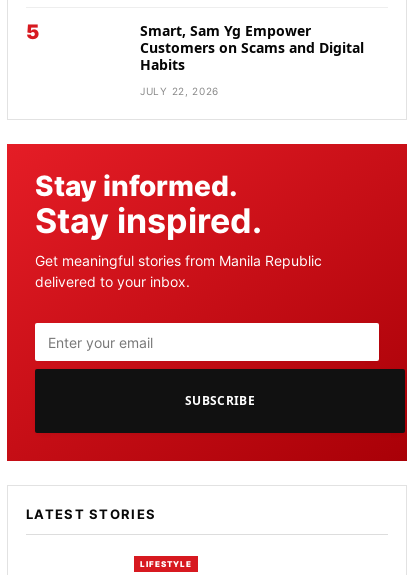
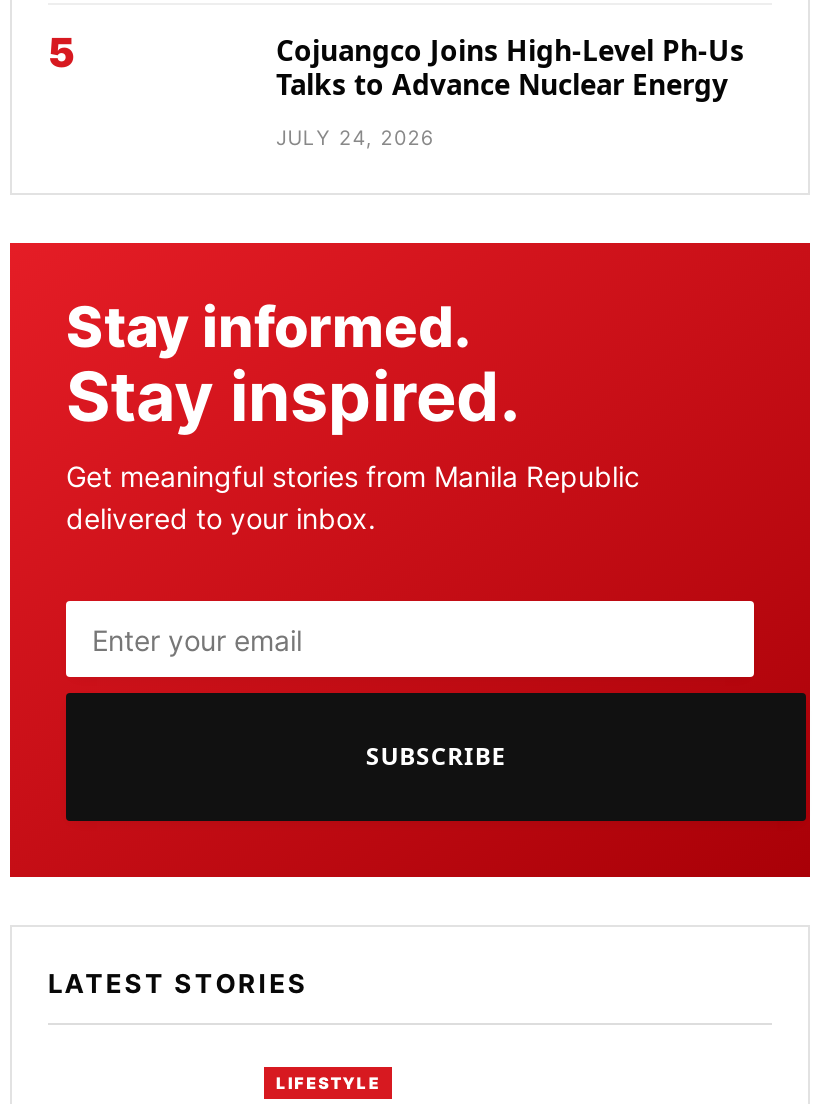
[140,21,364,74] Smart, Sam Yg Empower | Customers on Scams and Digital | Habits -> [276,32,744,104] Cojuangco Joins High-Level Ph-Us | Talks to Advance Nuclear Energy
[140,85,219,97] JULY 22, 2026 -> [276,126,434,150] JULY 24, 2026

